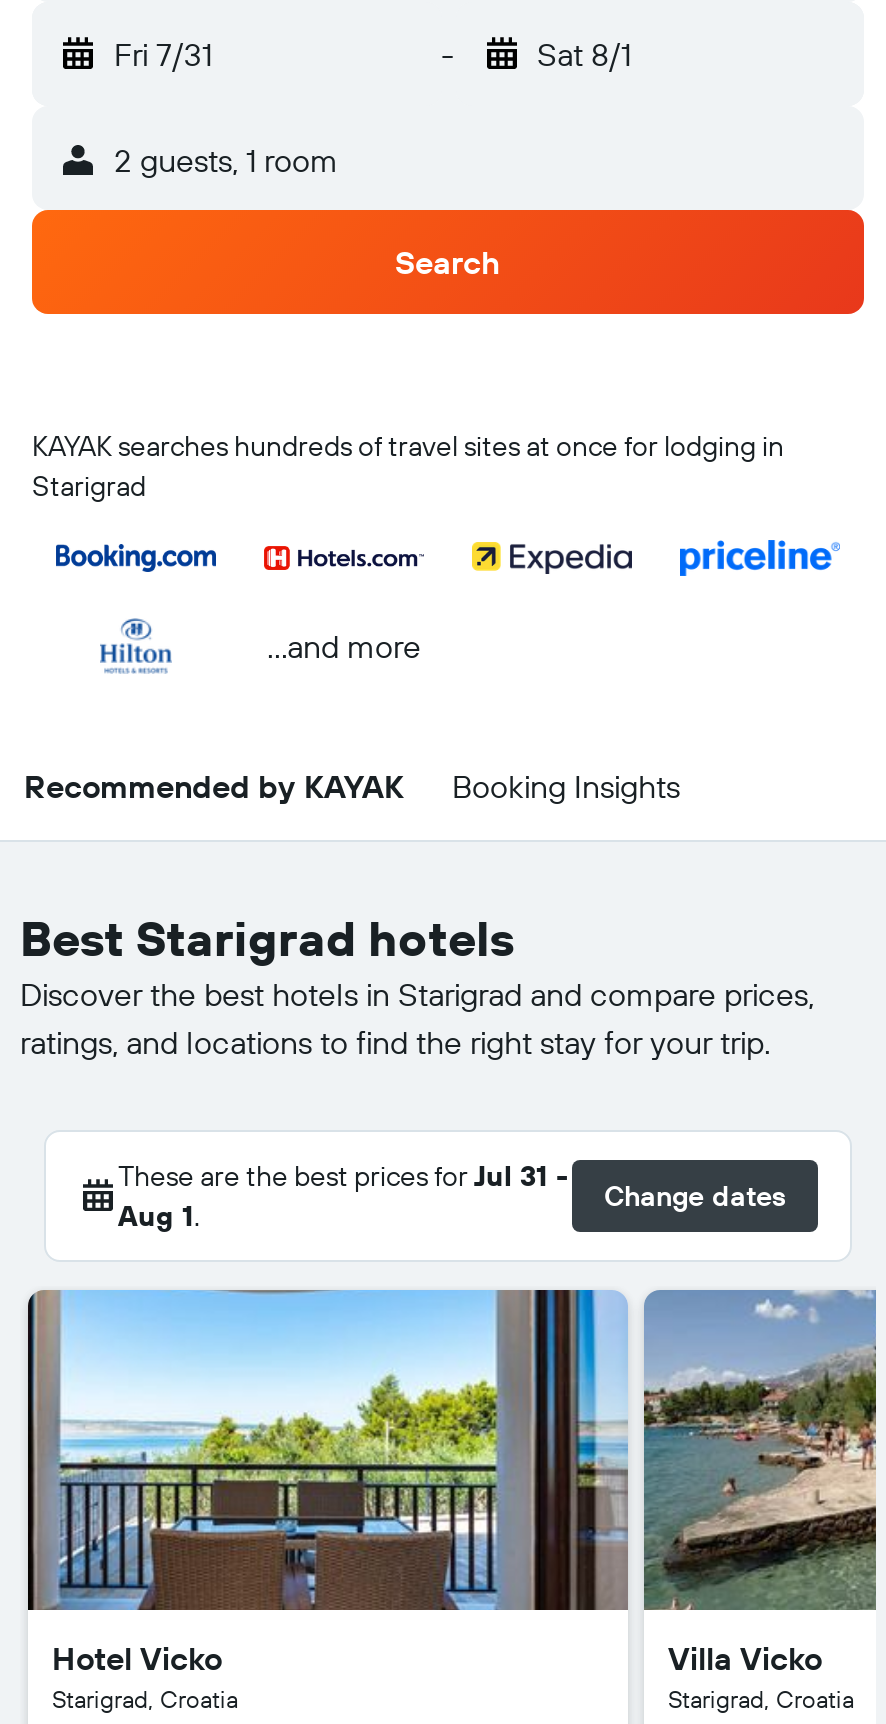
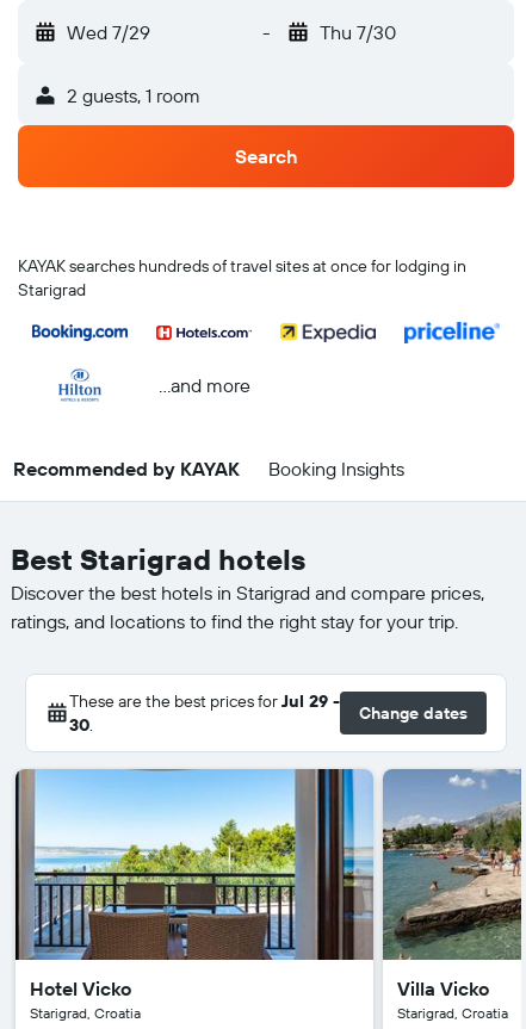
[114,34,212,74] Fri 7/31 -> [67,20,150,44] Wed 7/29
[537,34,631,74] Sat 8/1 -> [319,20,395,44] Thu 7/30
[118,1158,568,1234] These are the best prices for Jul 31 - | Aug 1. -> [69,690,340,736] These are the best prices for Jul 29 - | 30.

